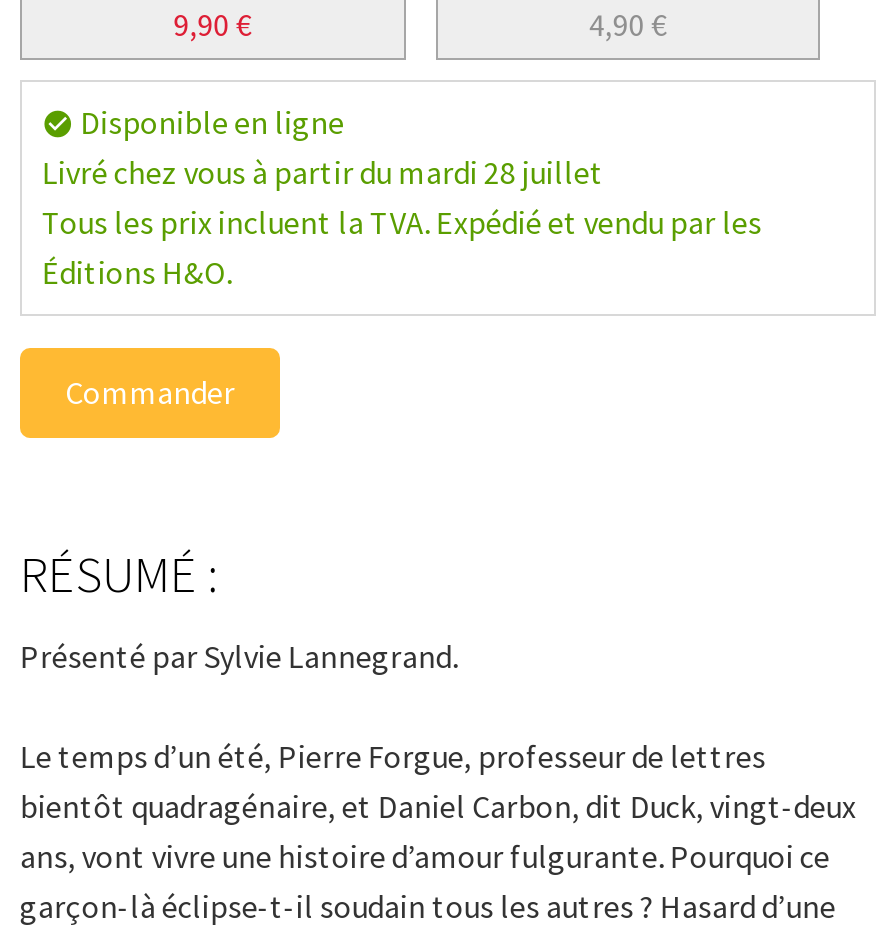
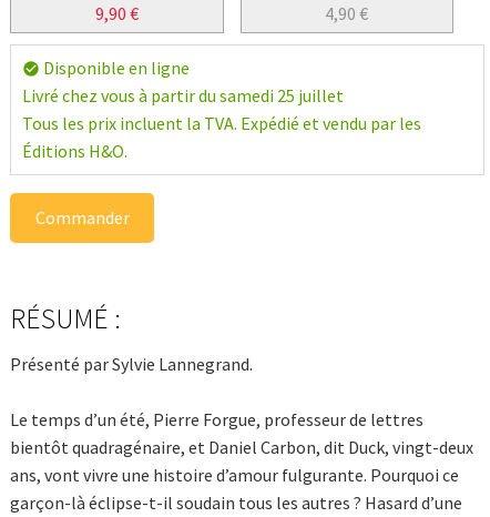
[42,152,604,192] Livré chez vous à partir du mardi 28 juillet -> [22,84,344,107] Livré chez vous à partir du samedi 25 juillet

